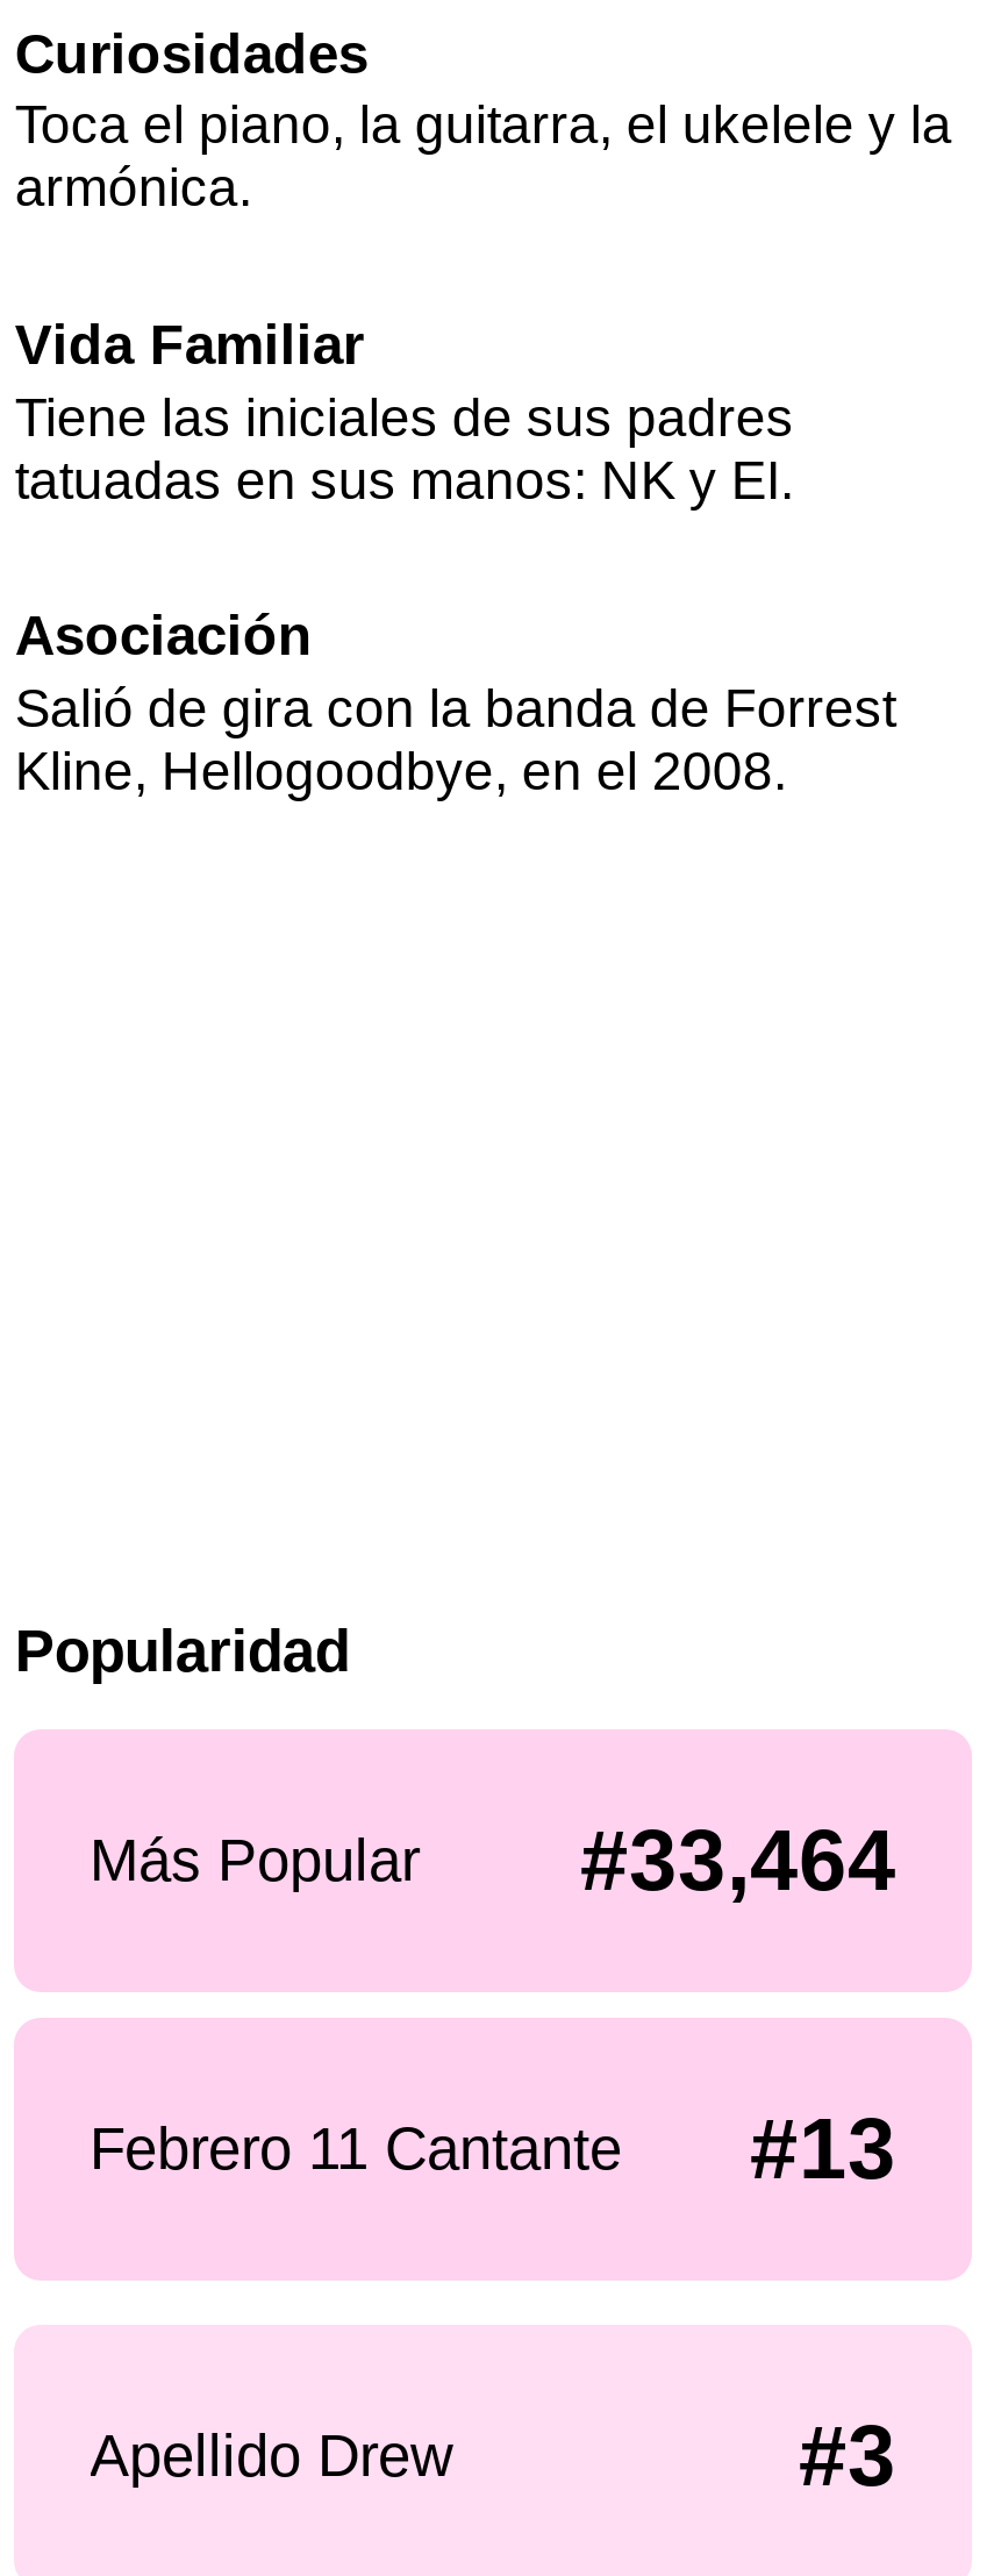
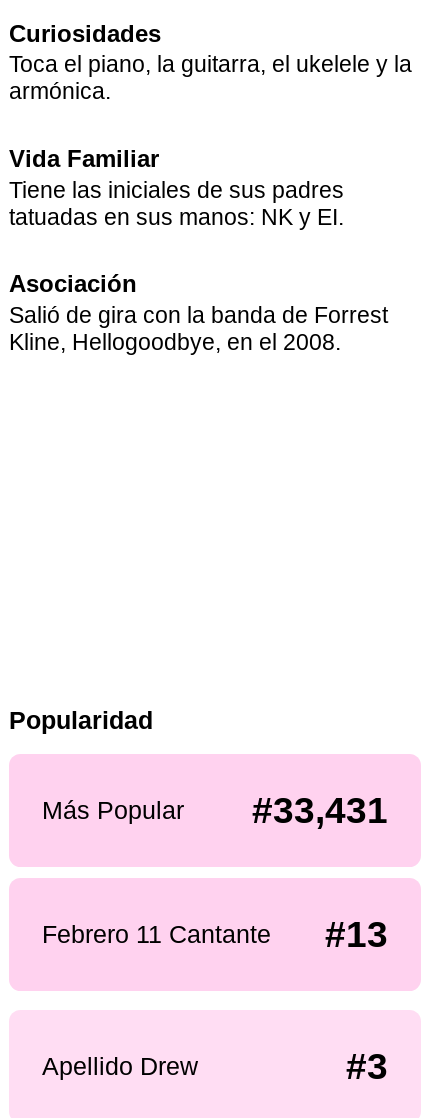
[580,1813,896,1908] #33,464 -> [252,790,388,831] #33,431

